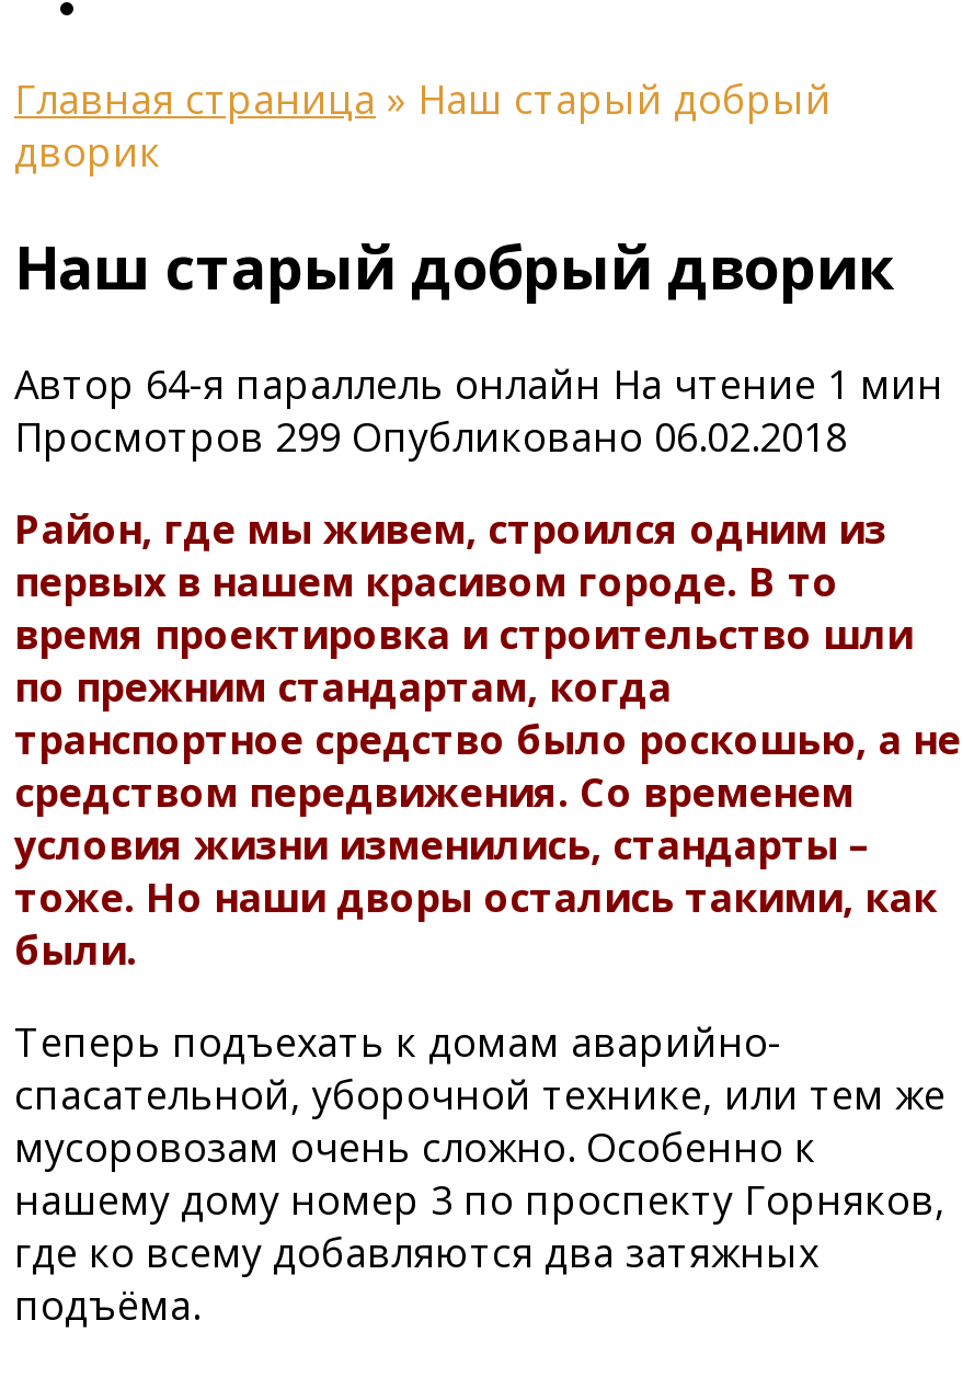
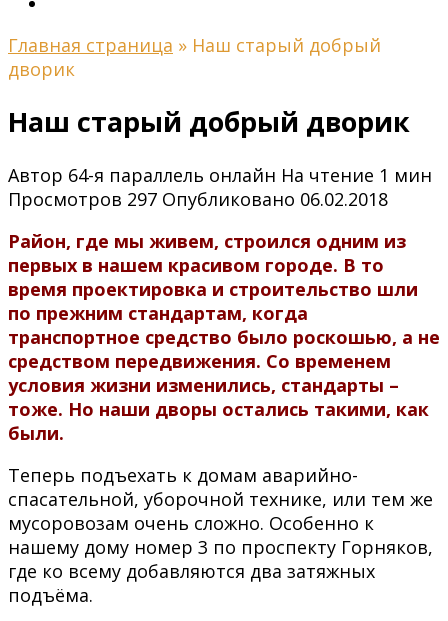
[14,410,847,462] Просмотров 299 Опубликовано 06.02.2018 -> [8,187,388,211] Просмотров 297 Опубликовано 06.02.2018

